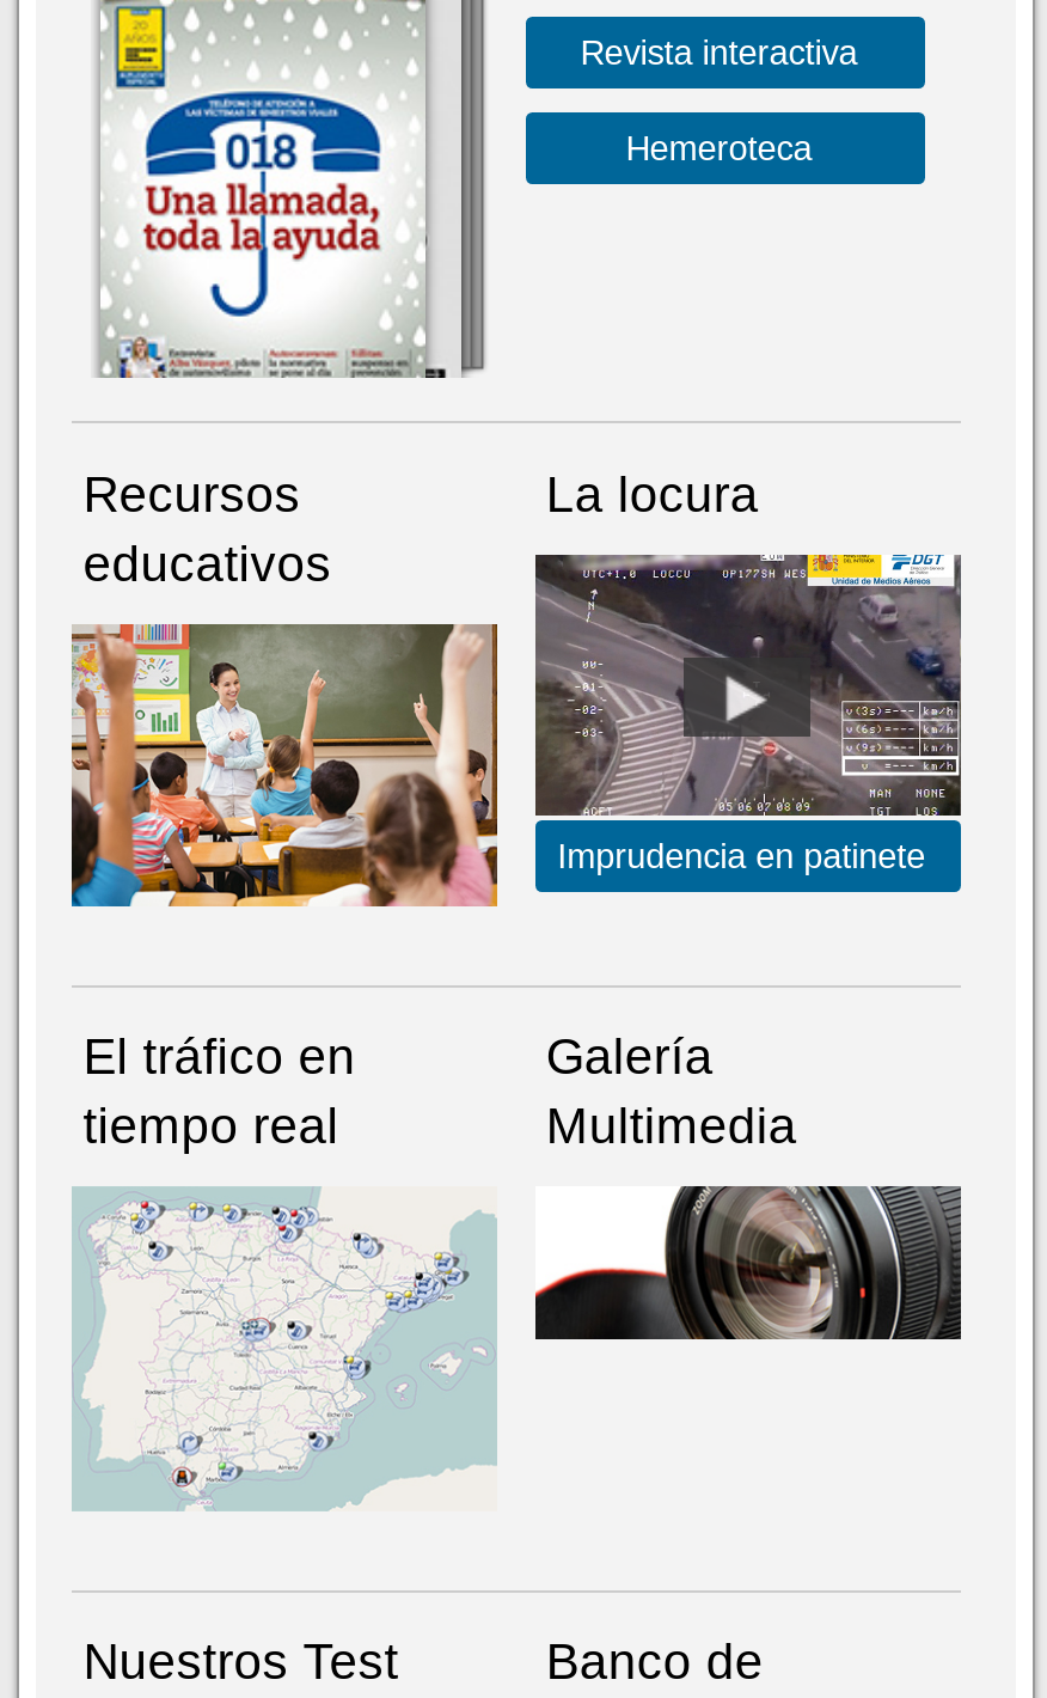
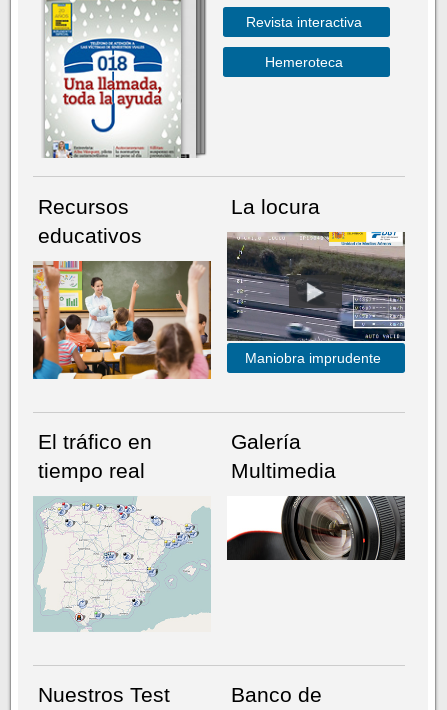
[535,552,961,875] [image] | Imprudencia en patinete -> [227,231,405,366] [image] | Maniobra imprudente

